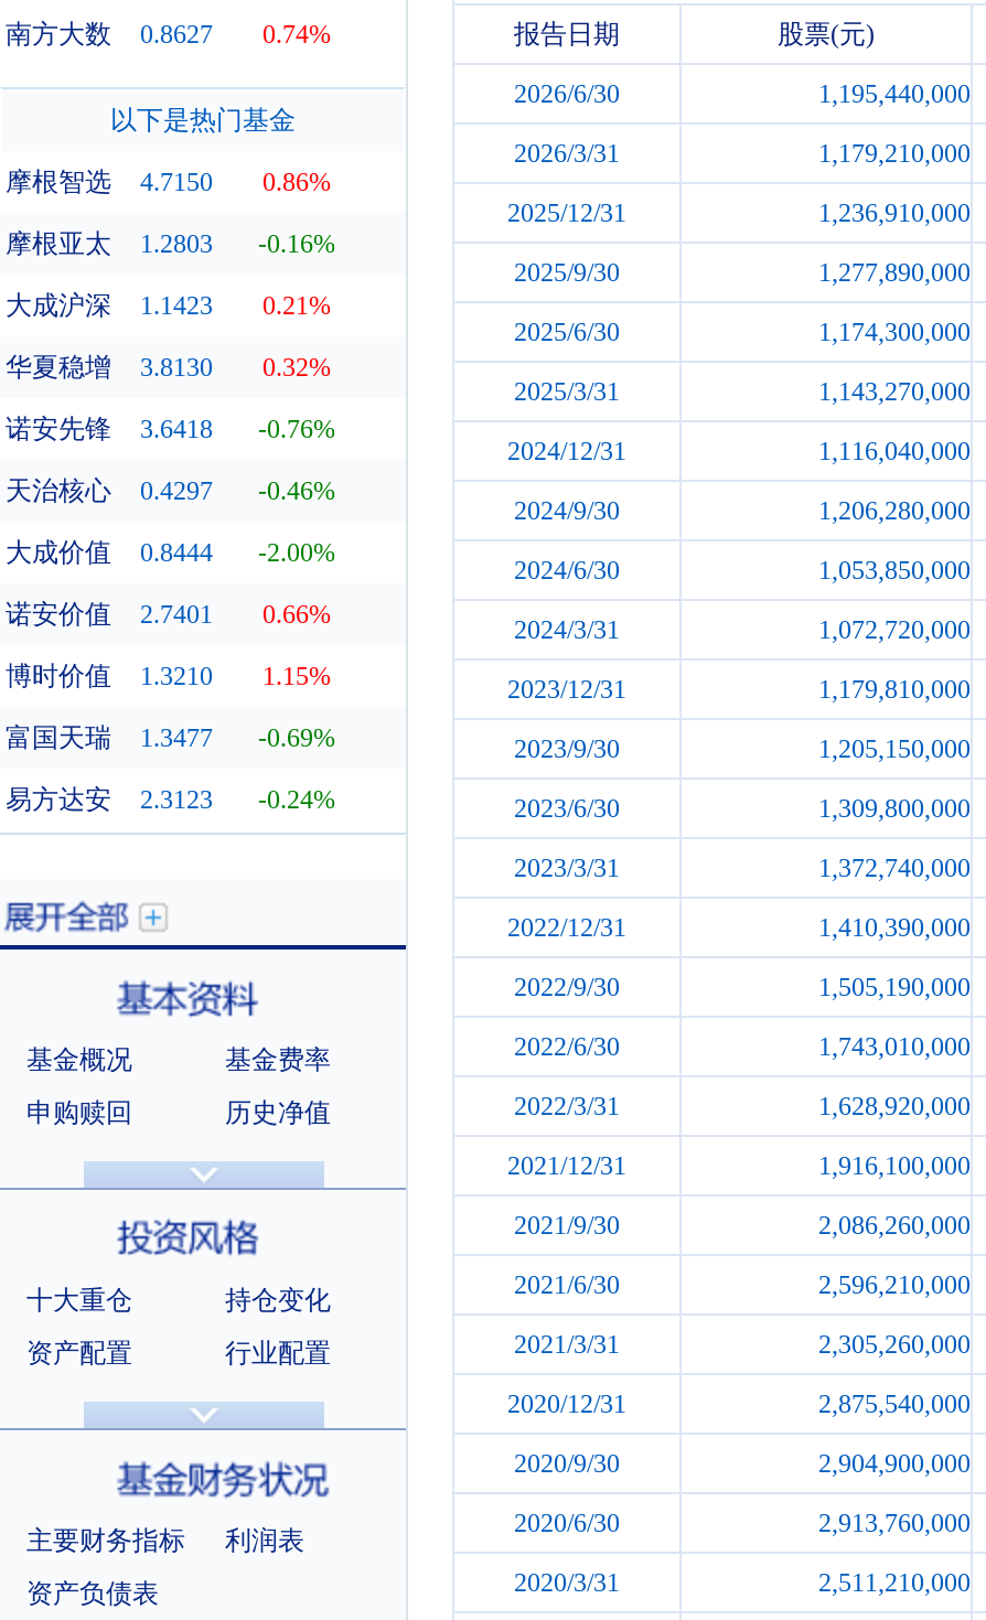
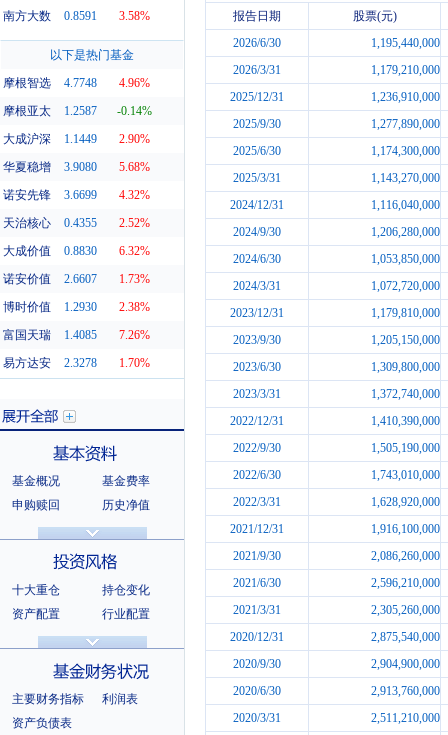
[140,19,213,50] 0.8627 -> [63,9,96,23] 0.8591
[262,19,331,50] 0.74% -> [119,9,150,23] 3.58%
[140,167,213,197] 4.7150 -> [63,76,96,90] 4.7748
[262,167,331,197] 0.86% -> [119,76,150,90] 4.96%
[140,228,213,259] 1.2803 -> [63,104,96,118] 1.2587
[258,228,335,259] -0.16% -> [117,104,152,118] -0.14%
[140,290,213,321] 1.1423 -> [63,132,96,146] 1.1449
[262,290,331,321] 0.21% -> [119,132,150,146] 2.90%
[140,352,213,383] 3.8130 -> [63,160,96,174] 3.9080
[262,352,331,383] 0.32% -> [119,160,150,174] 5.68%
[140,414,213,444] 3.6418 -> [63,188,96,202] 3.6699
[258,414,335,444] -0.76% -> [119,188,150,202] 4.32%
[140,475,213,506] 0.4297 -> [63,216,96,230] 0.4355
[258,475,335,506] -0.46% -> [119,216,150,230] 2.52%
[140,537,213,568] 0.8444 -> [63,244,96,258] 0.8830
[258,537,335,568] -2.00% -> [119,244,150,258] 6.32%
[140,599,213,630] 2.7401 -> [63,272,96,286] 2.6607
[262,599,331,630] 0.66% -> [119,272,150,286] 1.73%
[140,661,213,691] 1.3210 -> [63,300,96,314] 1.2930
[262,661,331,691] 1.15% -> [119,300,150,314] 2.38%
[140,722,213,753] 1.3477 -> [63,328,96,342] 1.4085
[258,722,335,753] -0.69% -> [119,328,150,342] 7.26%
[140,784,213,815] 2.3123 -> [63,356,96,370] 2.3278
[258,784,335,815] -0.24% -> [119,356,150,370] 1.70%

